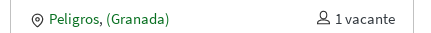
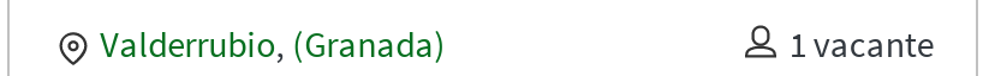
[49,9,170,28] Peligros, (Granada) -> [100,21,446,66] Valderrubio, (Granada)

